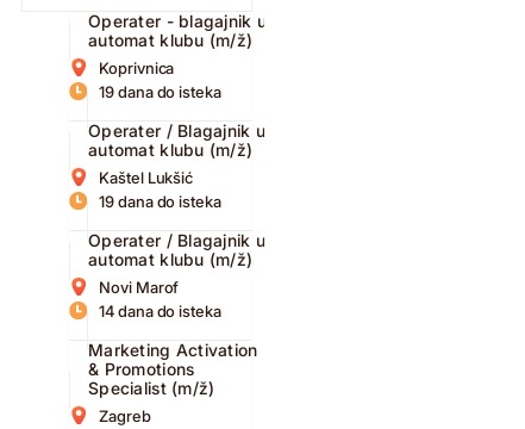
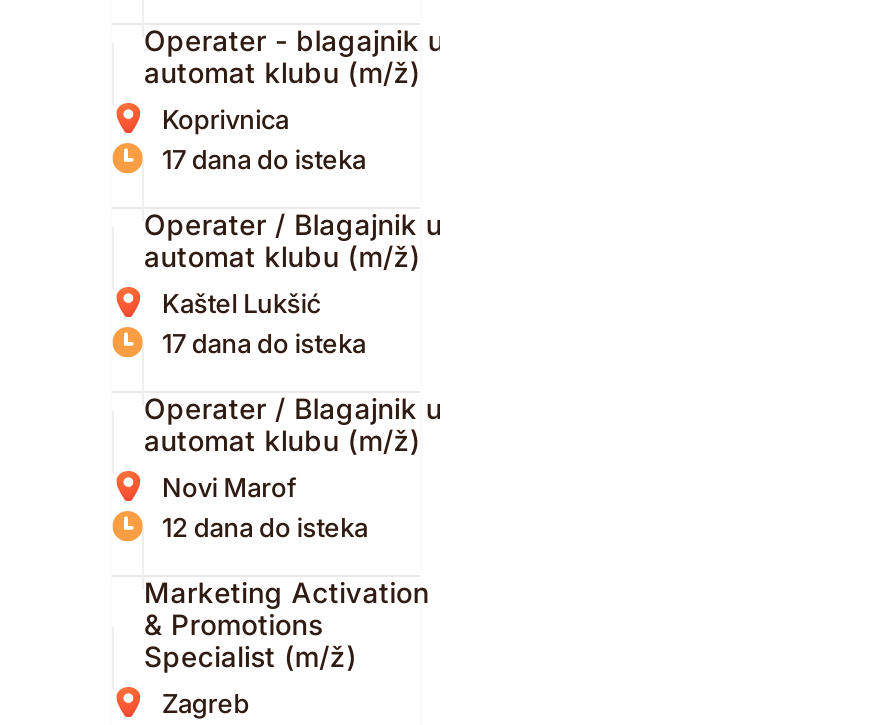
[99,82,221,102] 19 dana do isteka -> [162,143,366,175] 17 dana do isteka
[99,192,221,211] 19 dana do isteka -> [162,327,366,359] 17 dana do isteka
[99,302,221,321] 14 dana do isteka -> [162,511,368,543] 12 dana do isteka

